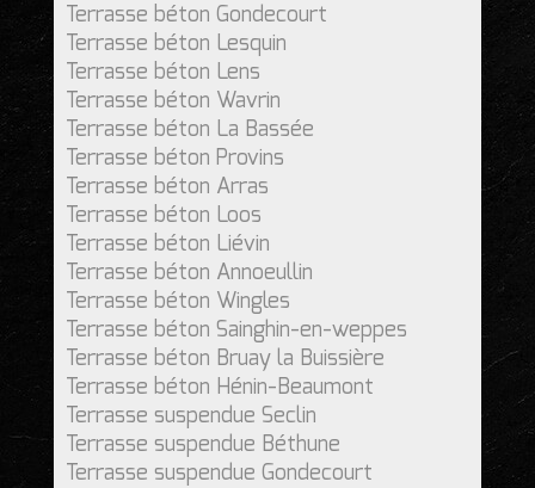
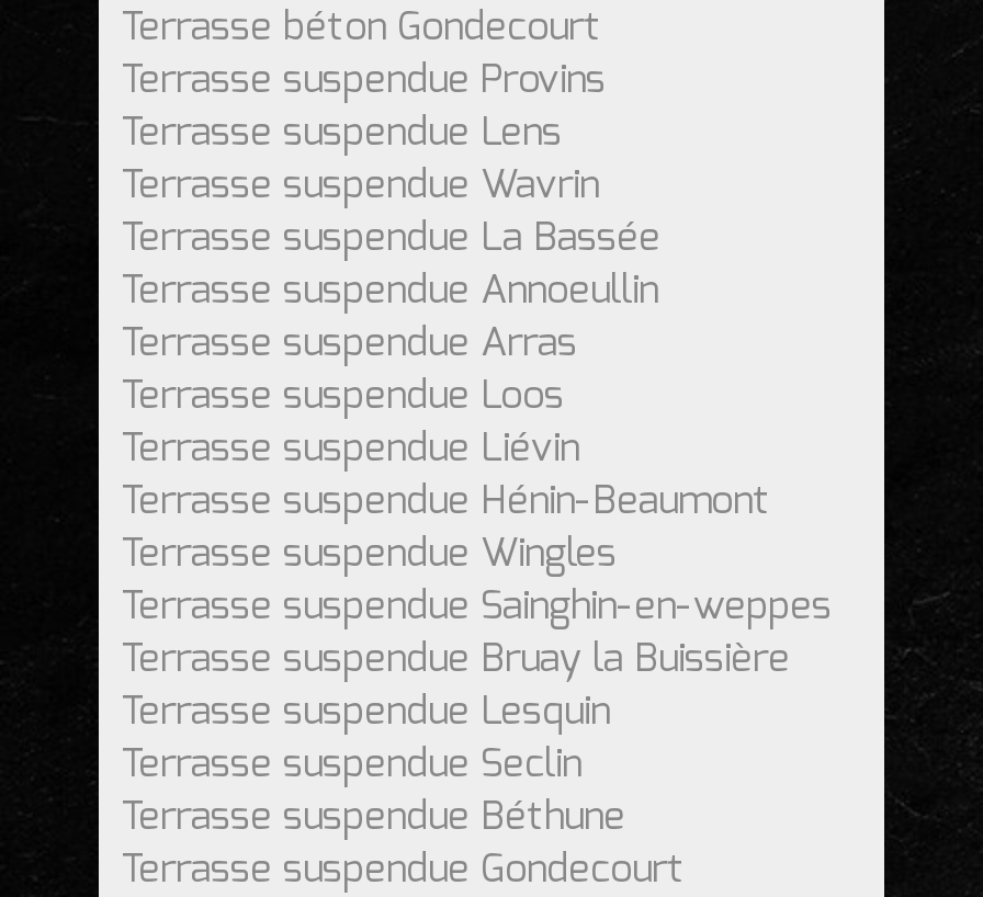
[66,33,287,55] Terrasse béton Lesquin -> [121,61,606,101] Terrasse suspendue Provins
[66,62,260,84] Terrasse béton Lens -> [121,114,562,154] Terrasse suspendue Lens
[66,91,281,112] Terrasse béton Wavrin -> [121,167,599,206] Terrasse suspendue Wavrin
[66,119,314,141] Terrasse béton La Bassée -> [121,219,660,259] Terrasse suspendue La Bassée
[66,148,284,169] Terrasse béton Provins -> [121,272,658,311] Terrasse suspendue Annoeullin
[66,177,269,198] Terrasse béton Arras -> [121,325,577,364] Terrasse suspendue Arras
[66,205,262,227] Terrasse béton Loos -> [121,377,564,417] Terrasse suspendue Loos
[66,234,270,255] Terrasse béton Liévin -> [121,430,579,469] Terrasse suspendue Liévin
[66,262,313,284] Terrasse béton Annoeullin -> [121,482,770,522] Terrasse suspendue Hénin-Beaumont
[66,291,290,313] Terrasse béton Wingles -> [121,535,617,575] Terrasse suspendue Wingles
[66,320,407,341] Terrasse béton Sainghin-en-weppes -> [121,588,832,627] Terrasse suspendue Sainghin-en-weppes
[66,348,385,370] Terrasse béton Bruay la Buissière -> [121,640,790,680] Terrasse suspendue Bruay la Buissière
[66,377,374,399] Terrasse béton Hénin-Beaumont -> [121,693,610,733] Terrasse suspendue Lesquin

